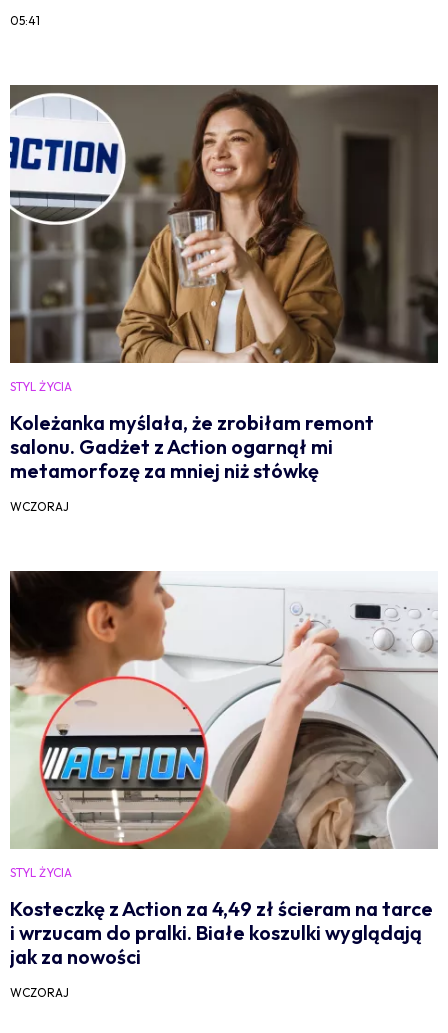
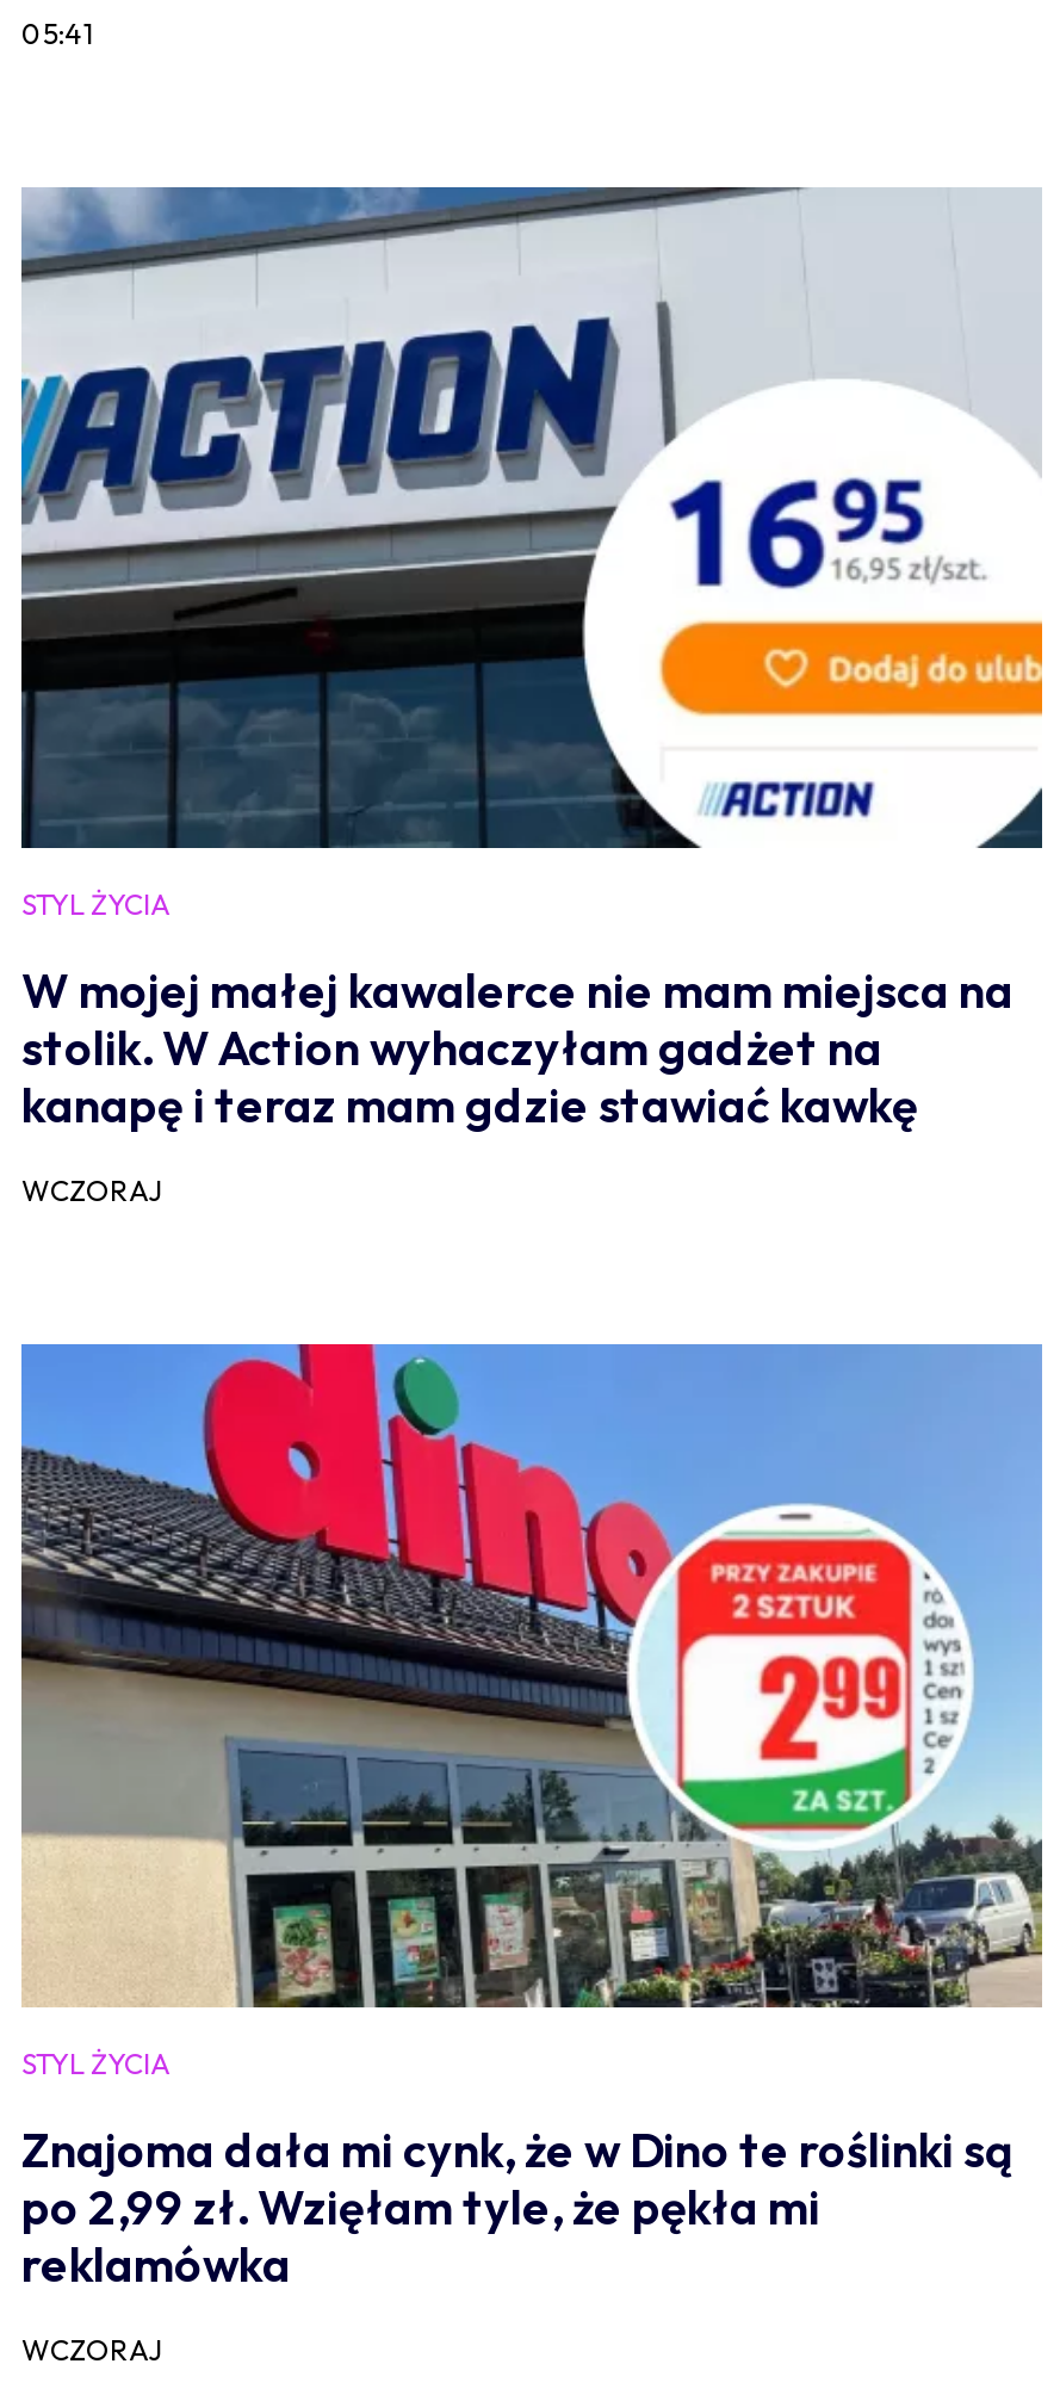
[9,84,439,364] [image] -> [19,186,1044,852] [image]
[10,410,374,483] Koleżanka myślała, że zrobiłam remont | salonu. Gadżet z Action ogarnął mi | metamorfozę za mniej niż stówkę -> [21,961,1013,1135] W mojej małej kawalerce nie mam miejsca na | stolik. W Action wyhaczyłam gadżet na | kanapę i teraz mam gdzie stawiać kawkę
[9,570,439,850] [image] -> [19,1341,1042,2009] [image]
[10,896,433,969] Kosteczkę z Action za 4,49 zł ścieram na tarce | i wrzucam do pralki. Białe koszulki wyglądają | jak za nowości -> [21,2120,1013,2294] Znajoma dała mi cynk, że w Dino te roślinki są | po 2,99 zł. Wzięłam tyle, że pękła mi | reklamówka

